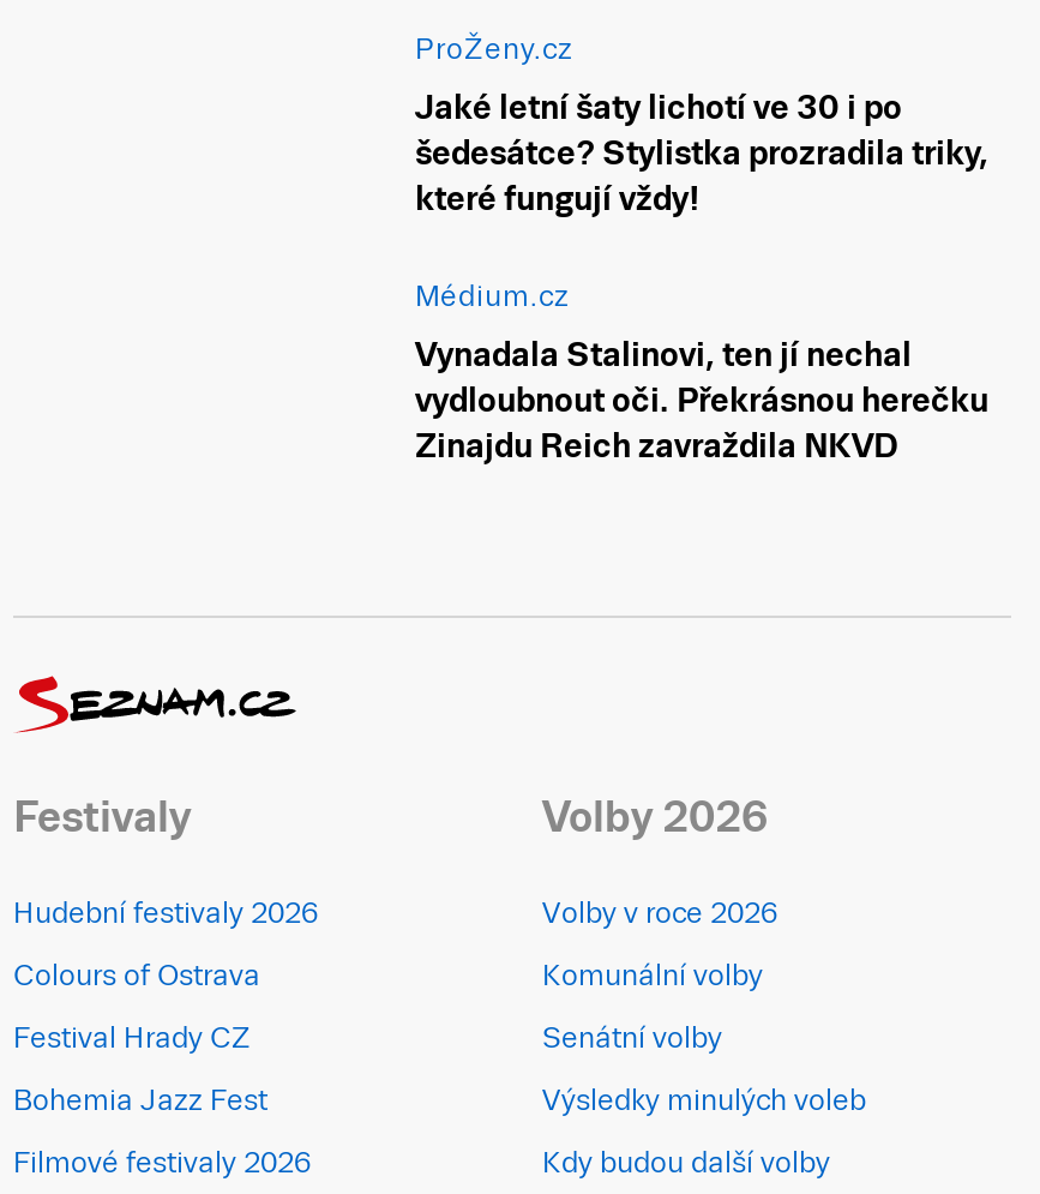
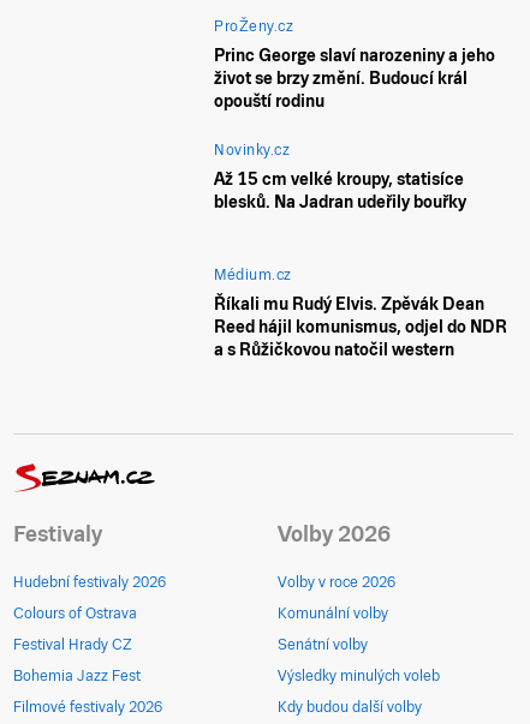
[415,88,988,217] Jaké letní šaty lichotí ve 30 i po | šedesátce? Stylistka prozradila triky, | které fungují vždy! -> [215,46,496,212] Princ George slaví narozeniny a jeho | život se brzy změní. Budoucí král | opouští rodinu | Novinky.cz | Až 15 cm velké kroupy, statisíce | blesků. Na Jadran udeřily bouřky
[415,336,988,465] Vynadala Stalinovi, ten jí nechal | vydloubnout oči. Překrásnou herečku | Zinajdu Reich zavraždila NKVD -> [215,294,508,359] Říkali mu Rudý Elvis. Zpěvák Dean | Reed hájil komunismus, odjel do NDR | a s Růžičkovou natočil western

